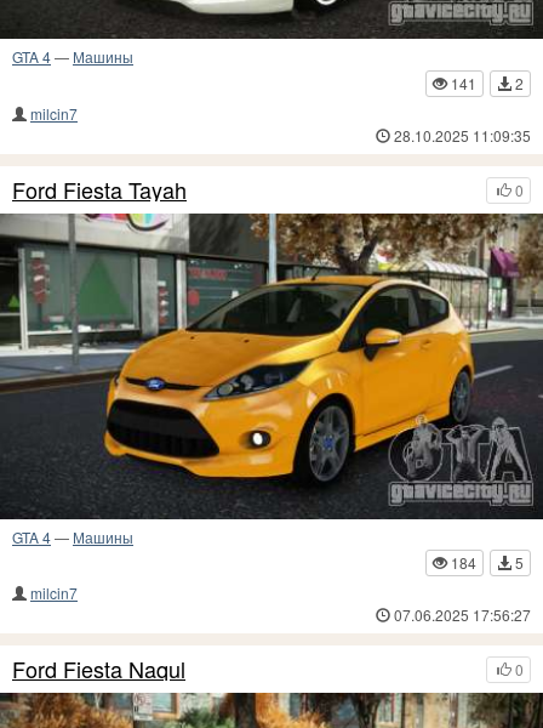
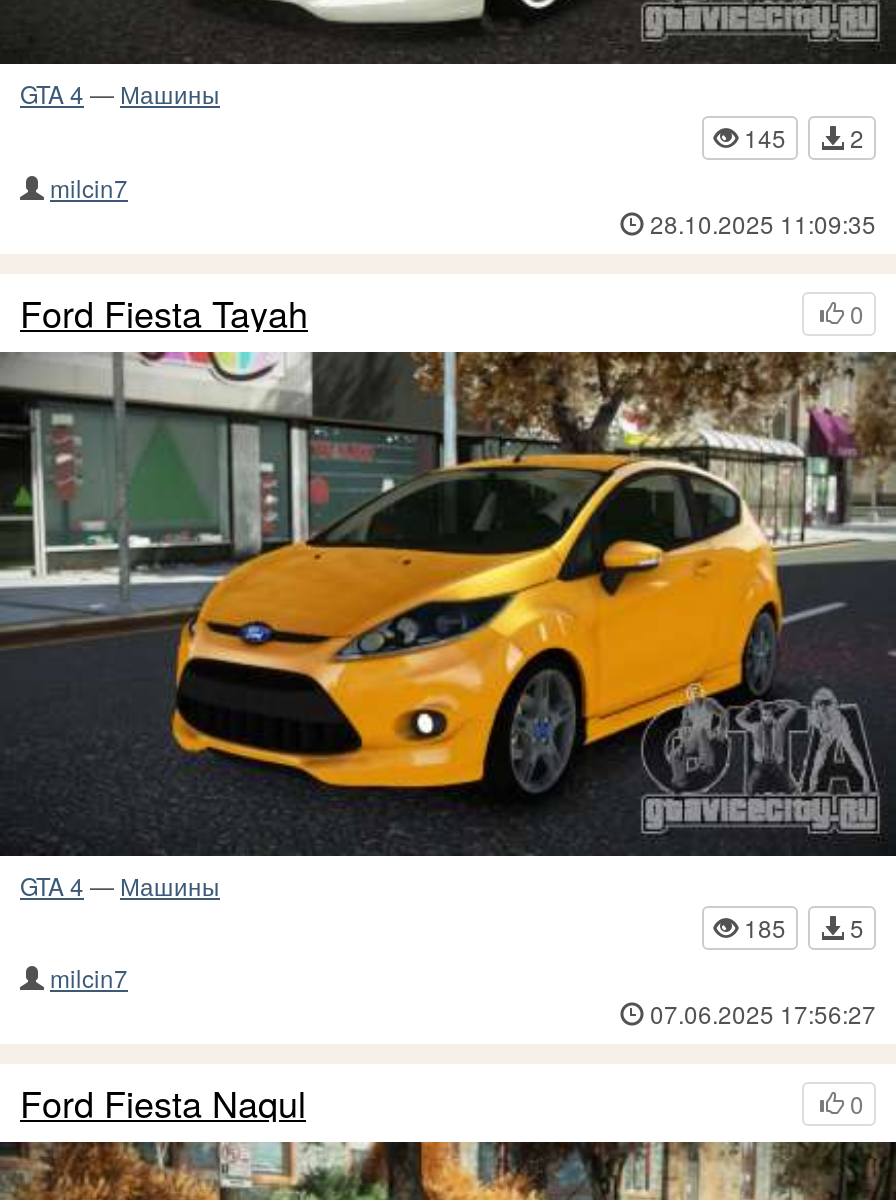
[451,73,524,93] 141 2 -> [744,120,864,154] 145 2
[451,553,524,573] 184 5 -> [744,911,864,945] 185 5

